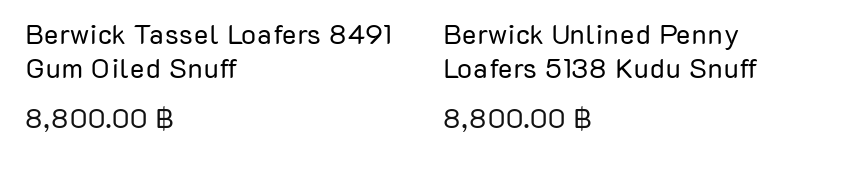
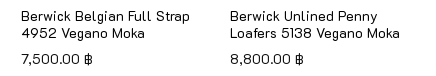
[26,15,392,83] Berwick Tassel Loafers 8491 | Gum Oiled Snuff -> [21,7,190,41] Berwick Belgian Full Strap | 4952 Vegano Moka
[444,49,758,83] Loafers 5138 Kudu Snuff -> [230,24,400,41] Loafers 5138 Vegano Moka
[26,100,174,134] 8,800.00฿ -> [21,50,93,67] 7,500.00฿

